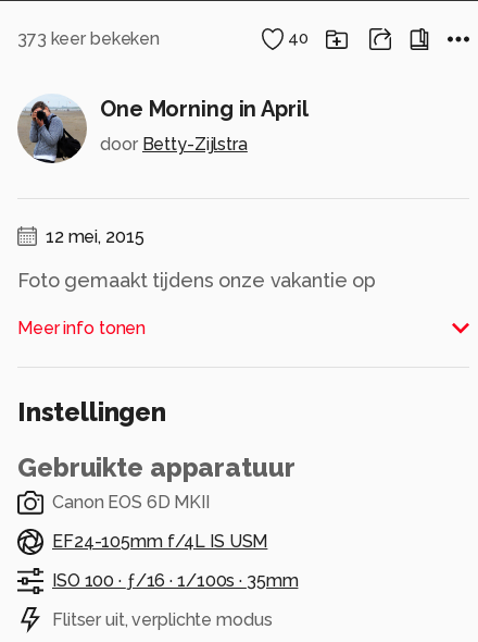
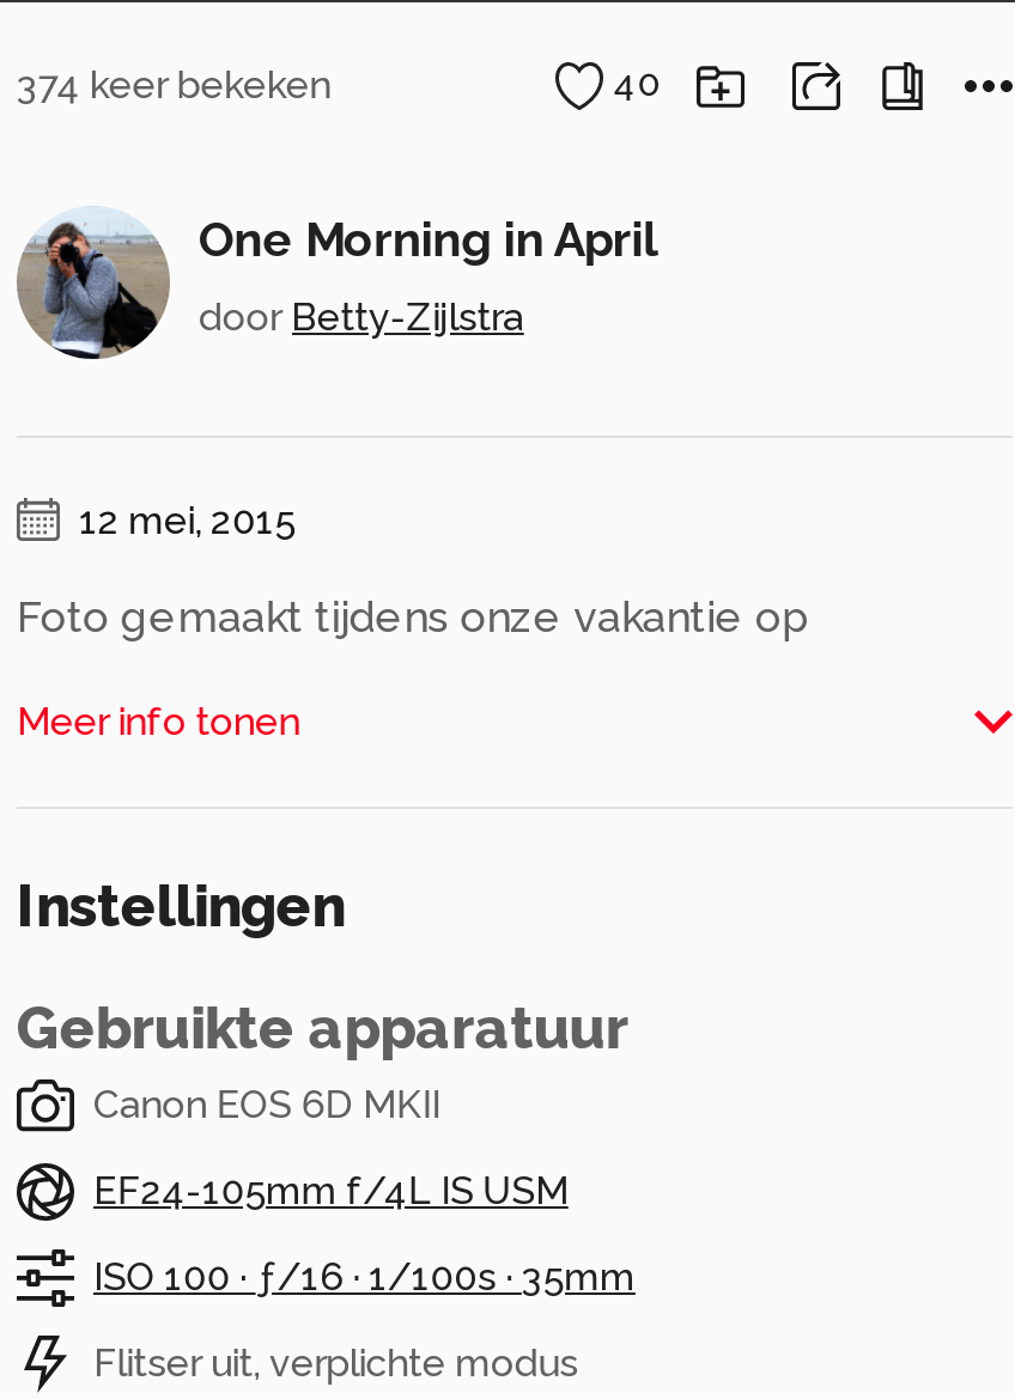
[17,28,160,49] 373 keer bekeken -> [17,62,331,107] 374 keer bekeken

